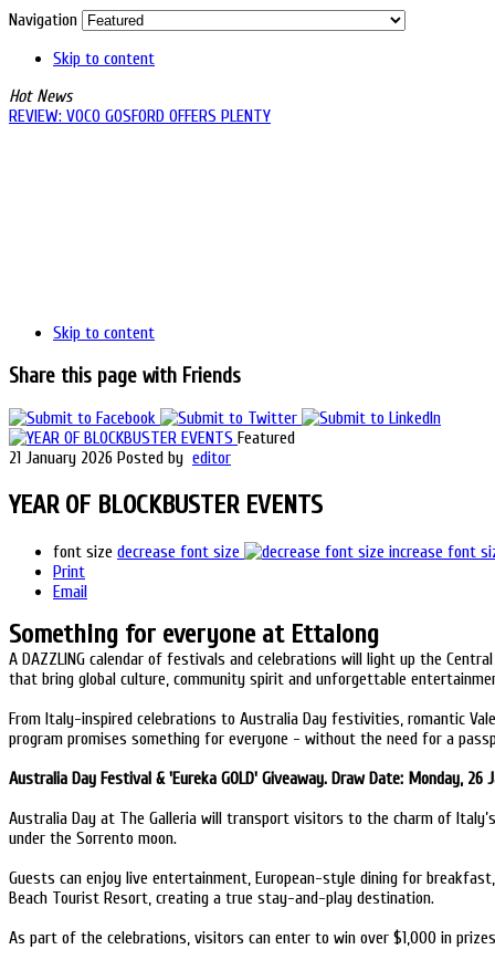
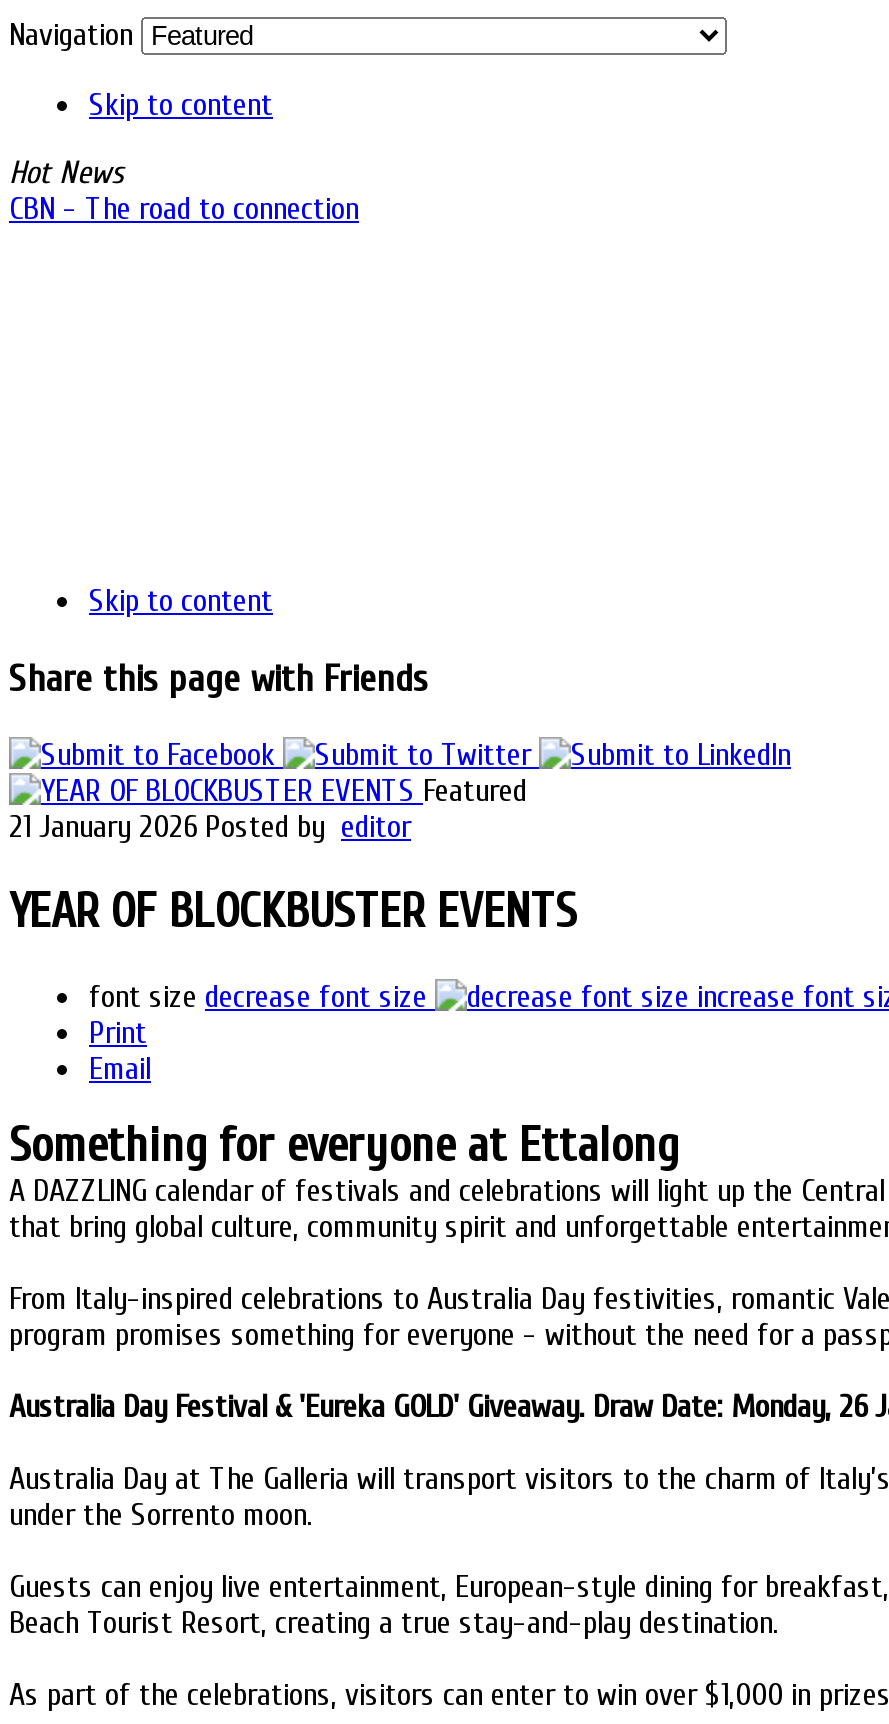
[9,106,271,126] REVIEW: VOCO GOSFORD OFFERS PLENTY -> [9,191,359,227] CBN - The road to connection

